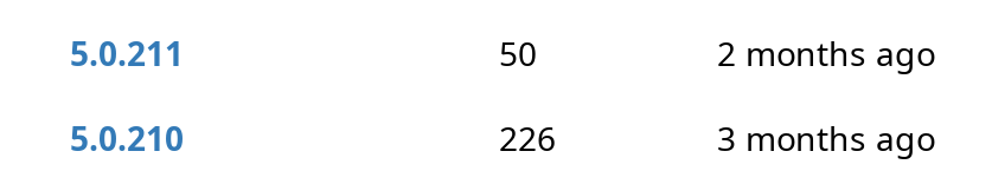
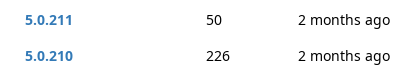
[717,116,935,160] 3 months ago -> [298,46,390,65] 2 months ago

